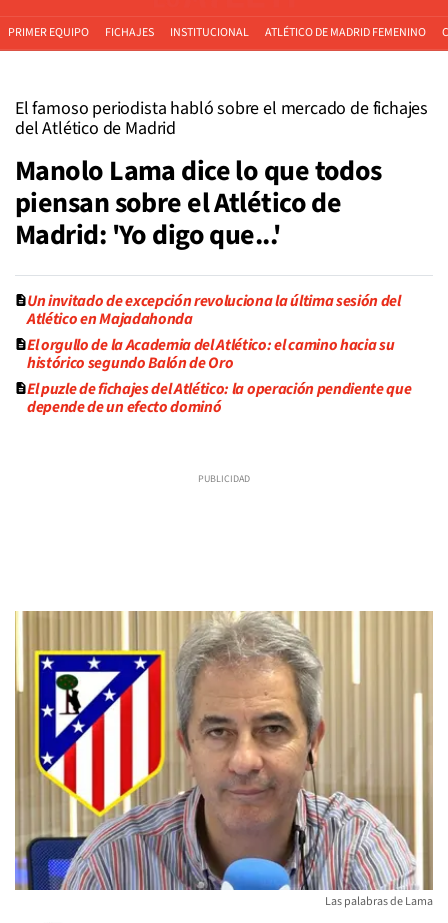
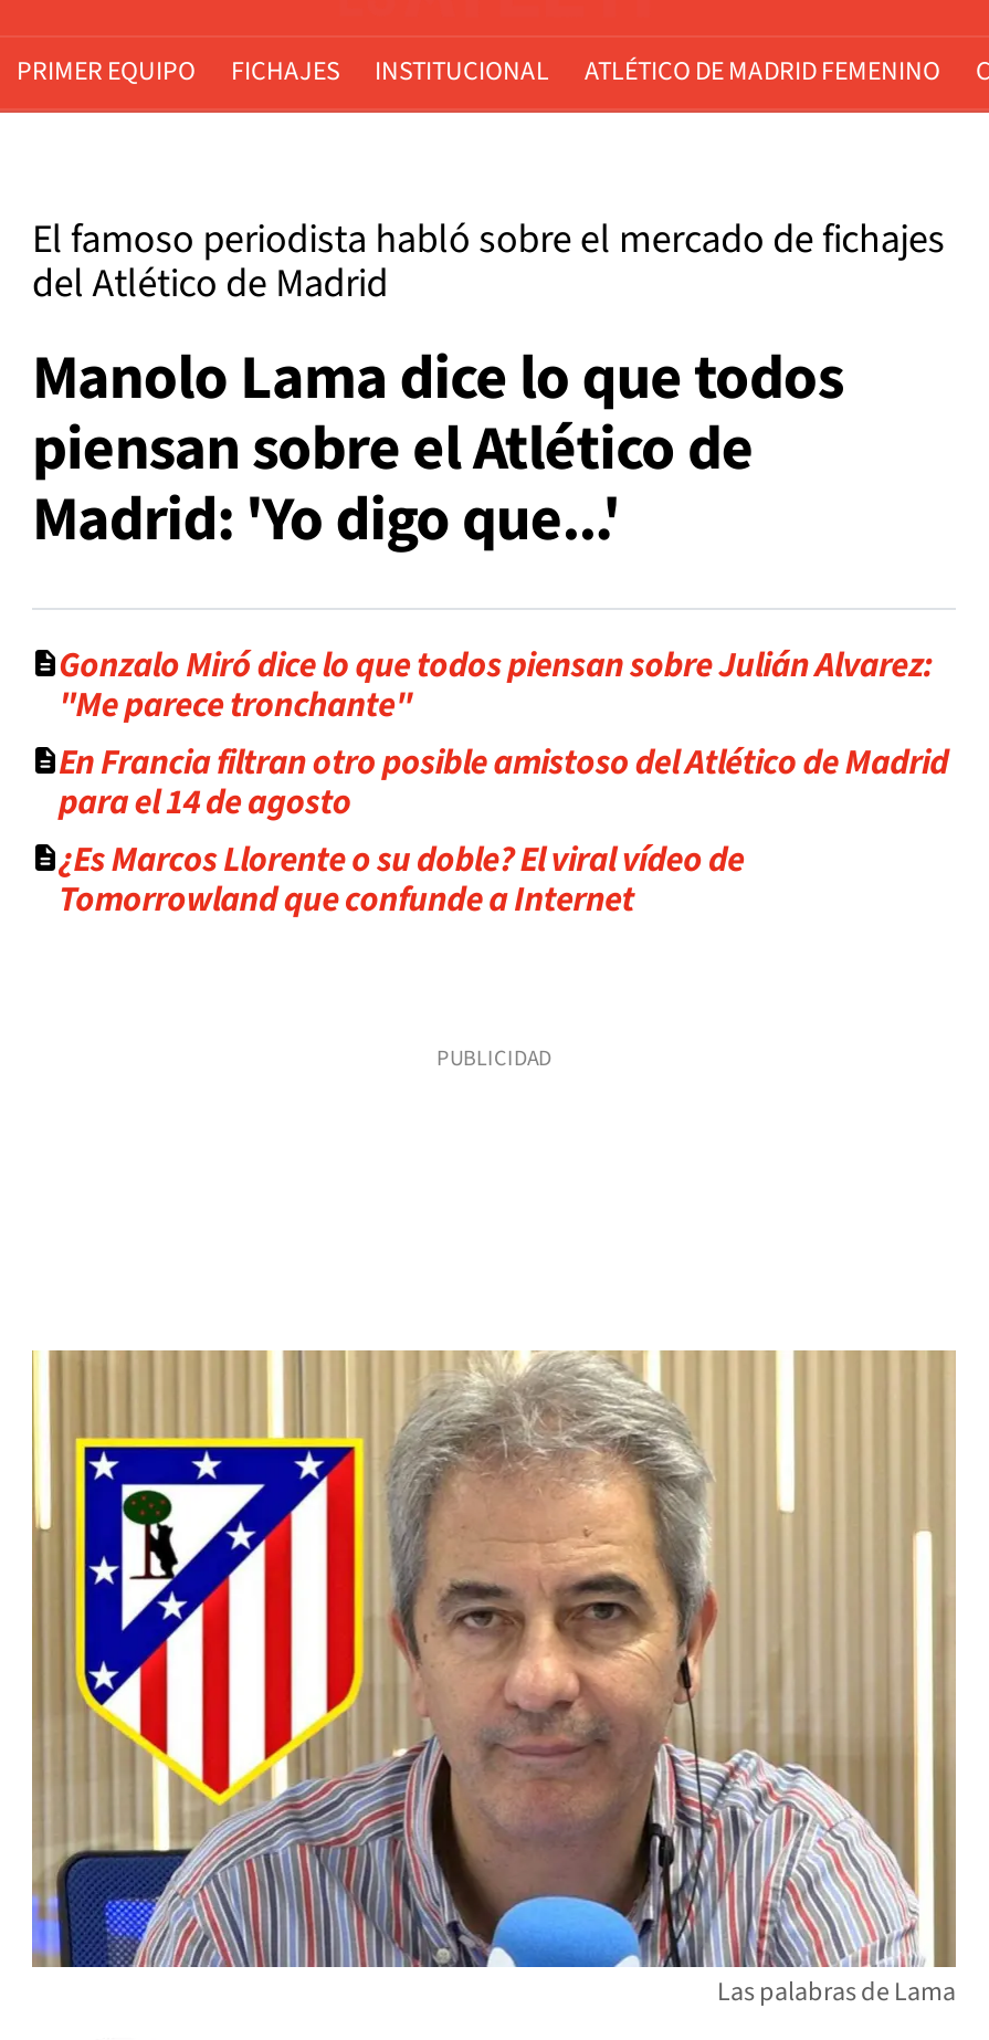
[27,290,411,418] Un invitado de excepción revoluciona la última sesión del | Atlético en Majadahonda | El orgullo de la Academia del Atlético: el camino hacia su | histórico segundo Balón de Oro | El puzle de fichajes del Atlético: la operación pendiente que | depende de un efecto dominó -> [59,641,949,924] Gonzalo Miró dice lo que todos piensan sobre Julián Alvarez: | "Me parece tronchante" | En Francia filtran otro posible amistoso del Atlético de Madrid | para el 14 de agosto | ¿Es Marcos Llorente o su doble? El viral vídeo de | Tomorrowland que confunde a Internet

